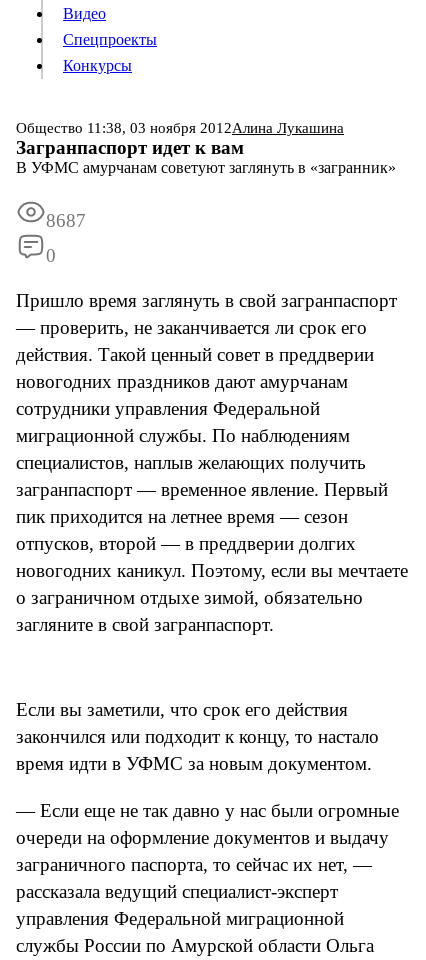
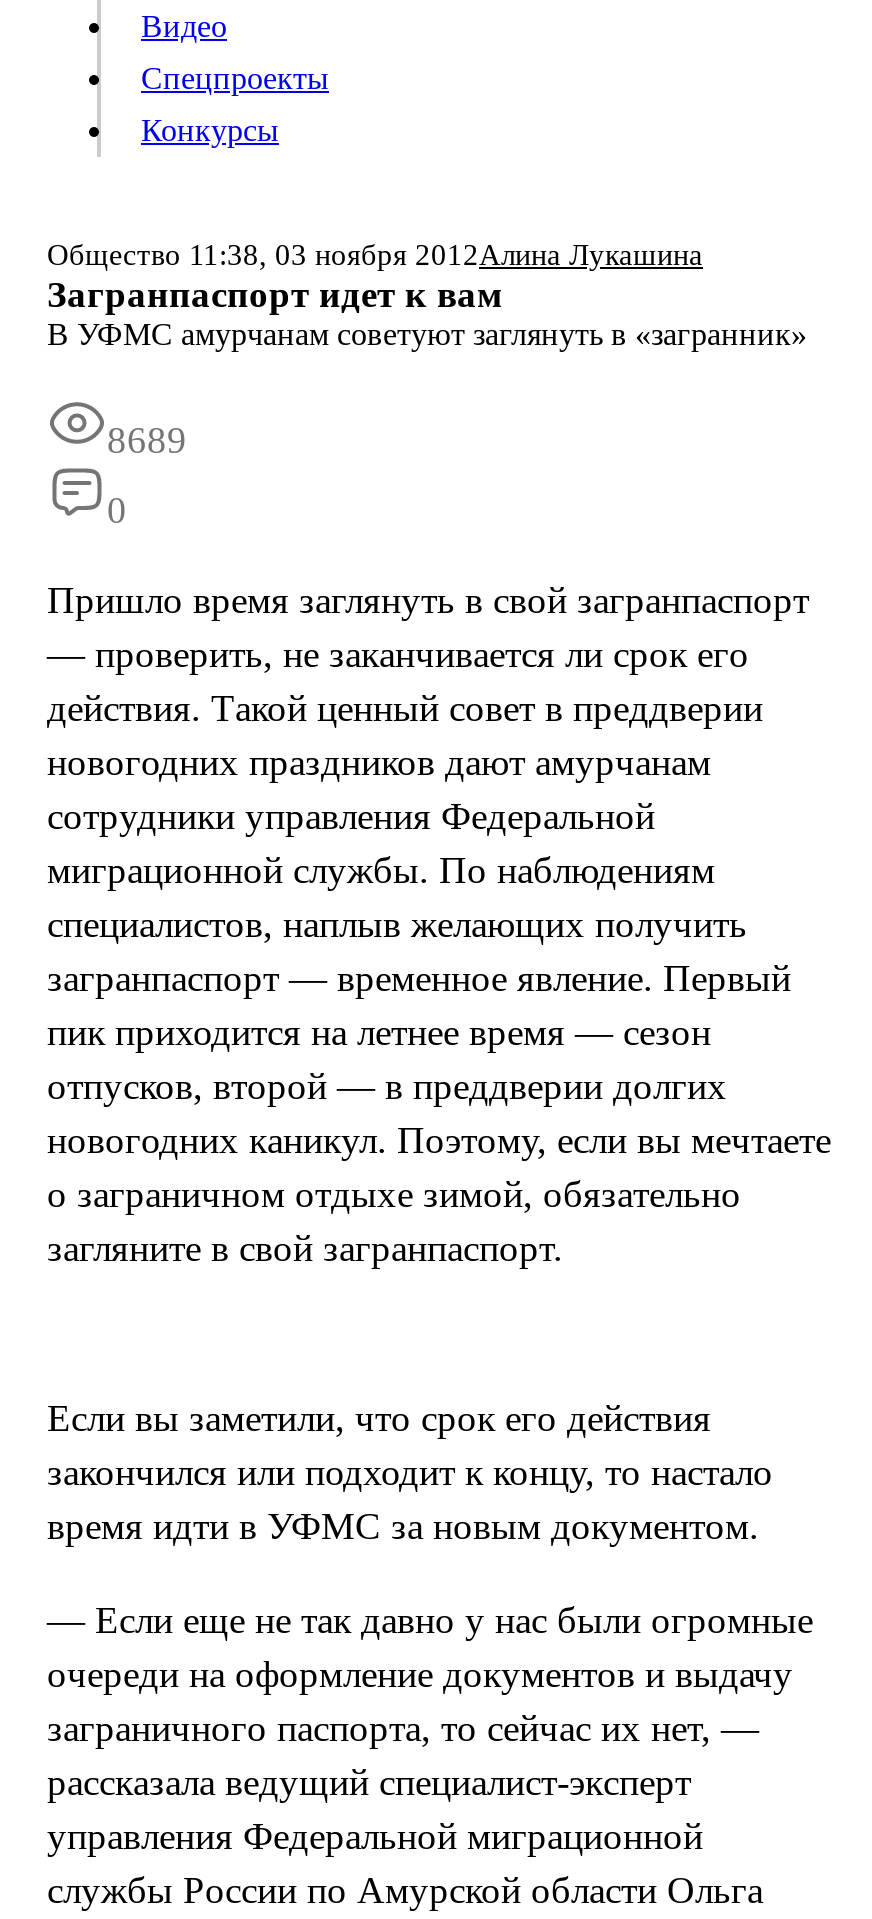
[46,210,86,231] 8687 -> [107,420,187,462] 8689

